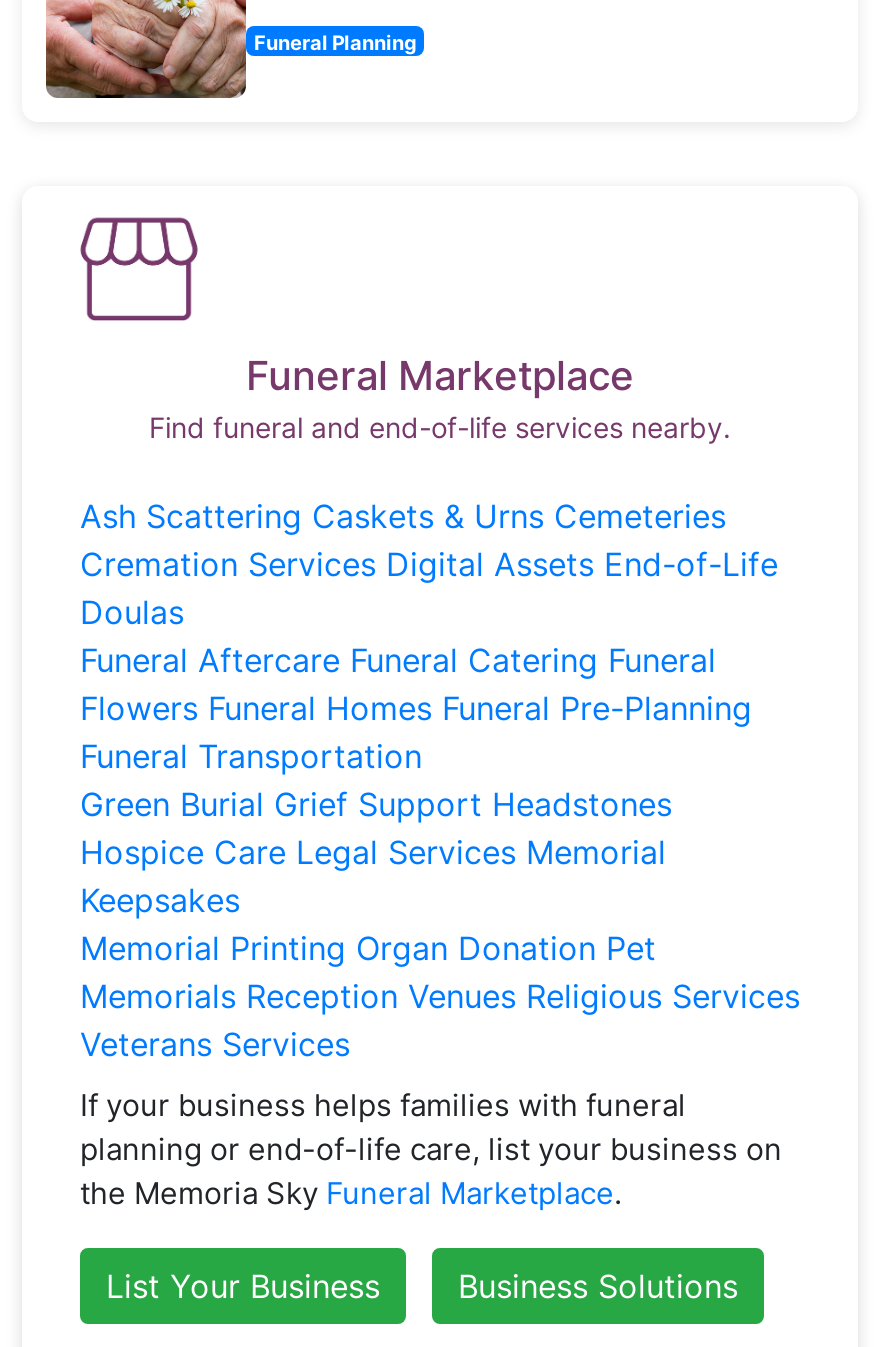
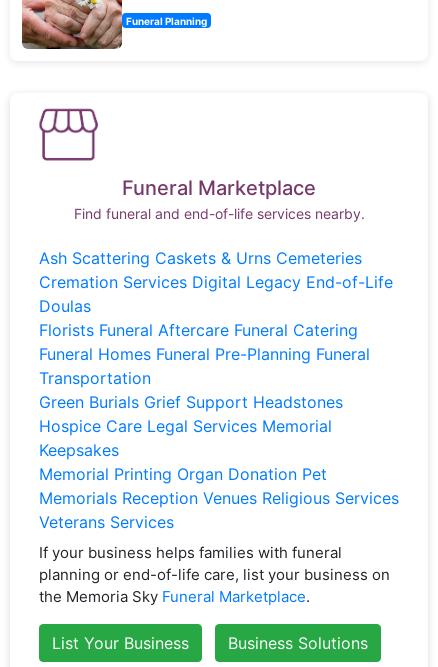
[80,543,778,583] Cremation Services Digital Assets End-of-Life -> [39,272,393,292] Cremation Services Digital Legacy End-of-Life
[80,639,752,823] Funeral Aftercare Funeral Catering Funeral | Flowers Funeral Homes Funeral Pre-Planning | Funeral Transportation | Green Burial Grief Support Headstones -> [39,320,370,412] Florists Funeral Aftercare Funeral Catering | Funeral Homes Funeral Pre-Planning Funeral | Transportation | Green Burials Grief Support Headstones

